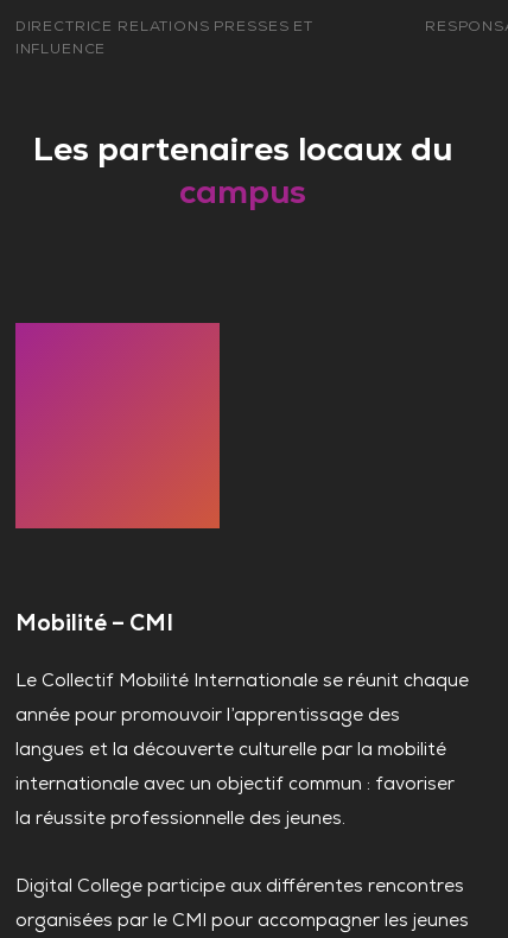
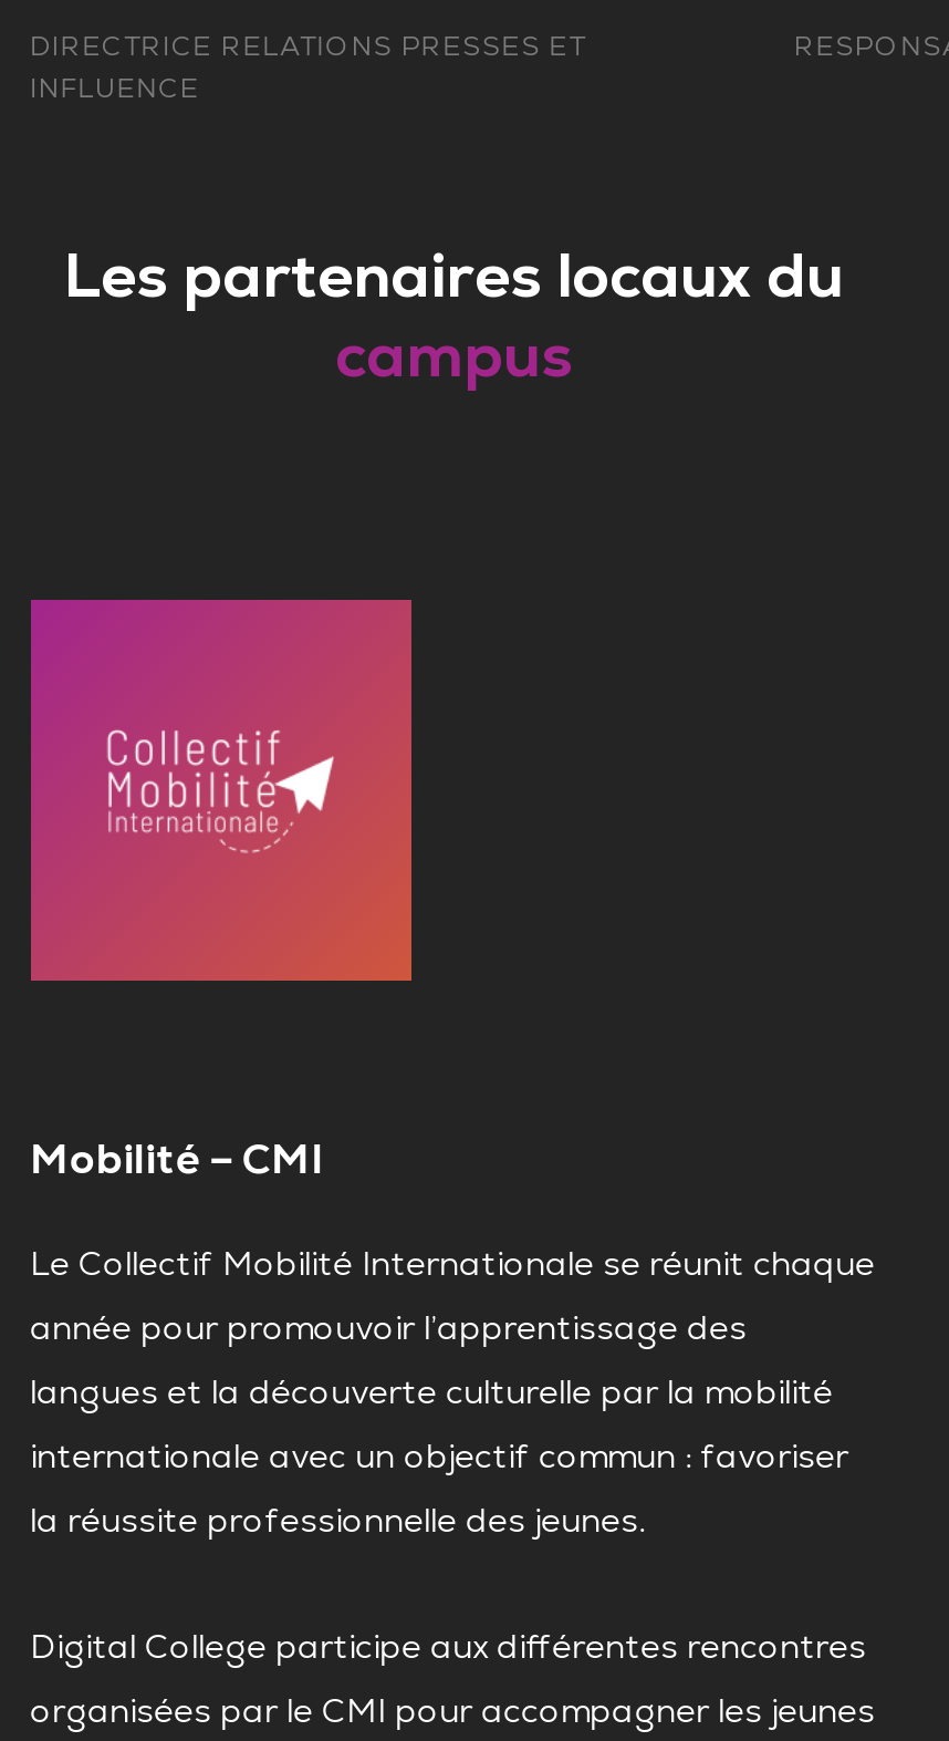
none -> [104,727,336,853] [image]

